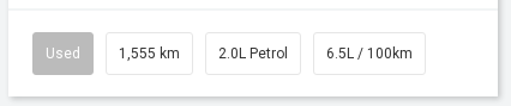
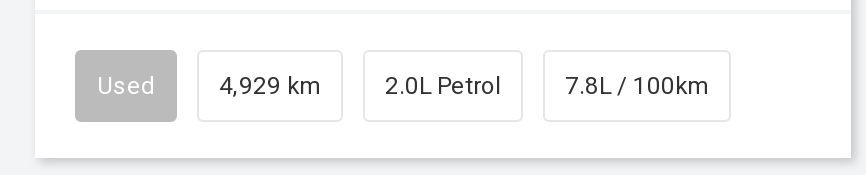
[119,45,180,61] 1,555 km -> [219,73,321,101] 4,929 km
[326,45,413,61] 6.5L / 100km -> [565,73,709,101] 7.8L / 100km

